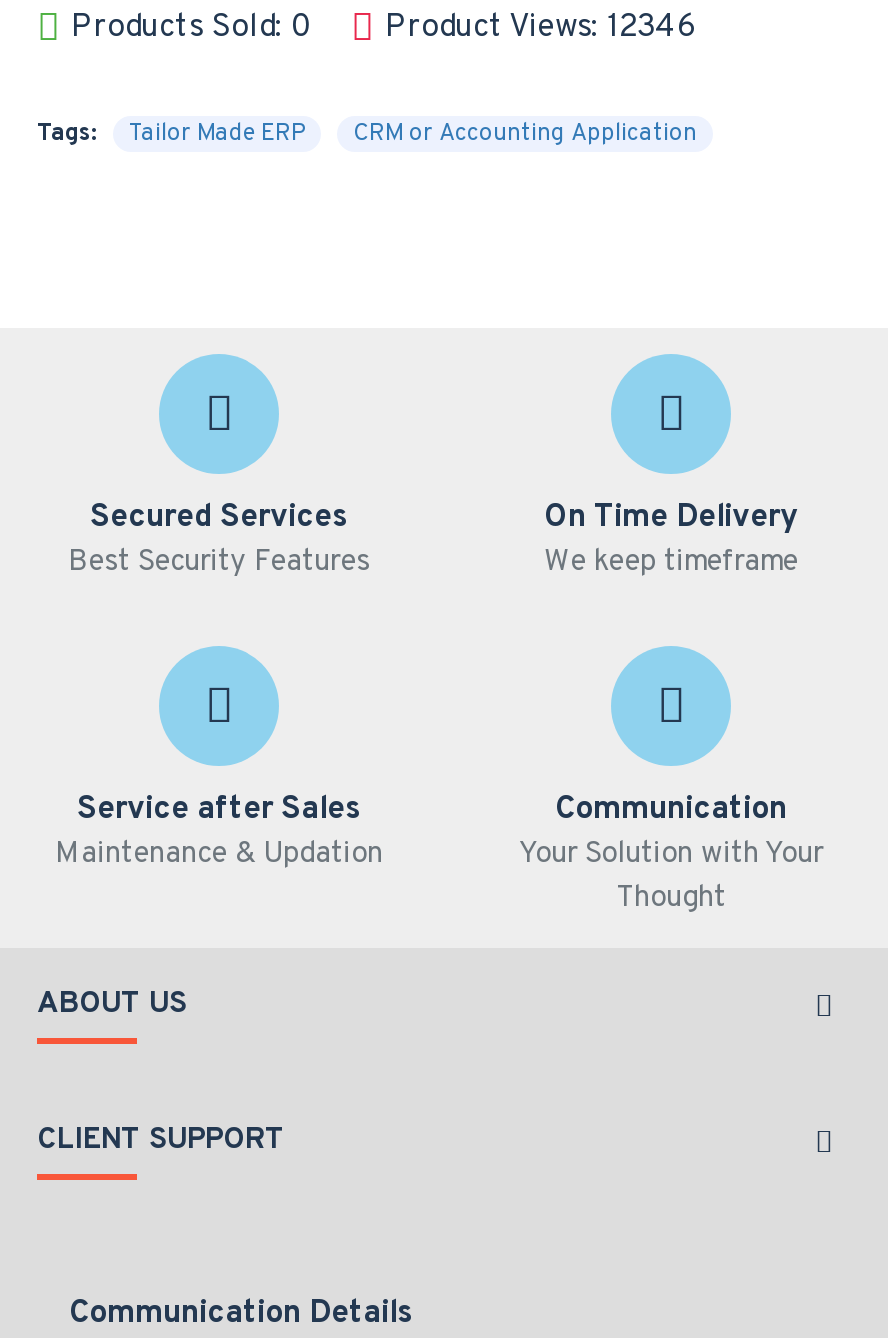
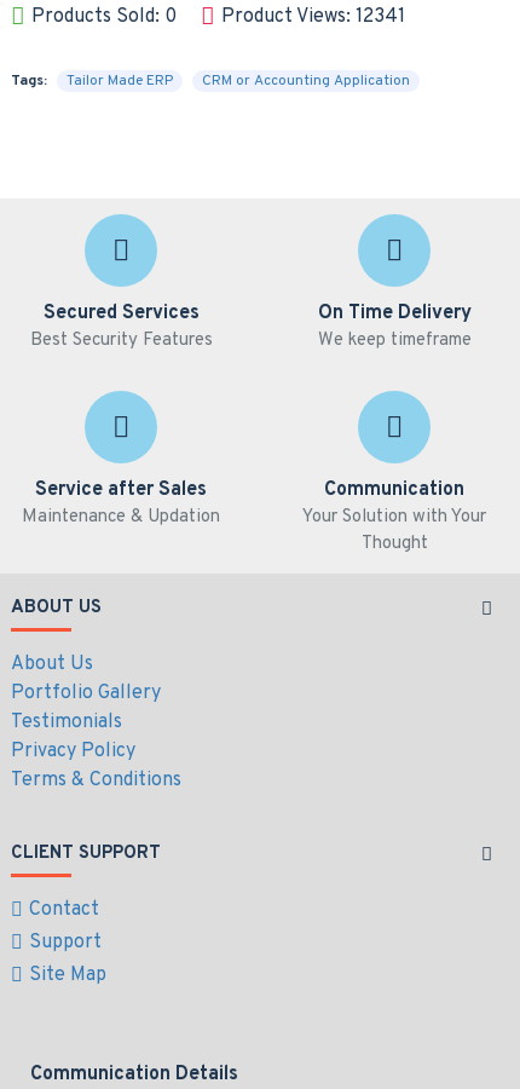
[385,8,695,48] Product Views: 12346 -> [221,5,405,29] Product Views: 12341
none -> [11,652,181,793] About Us | Portfolio Gallery | Testimonials | Privacy Policy | Terms & Conditions
none -> [29,898,106,987] Contact | Support | Site Map

